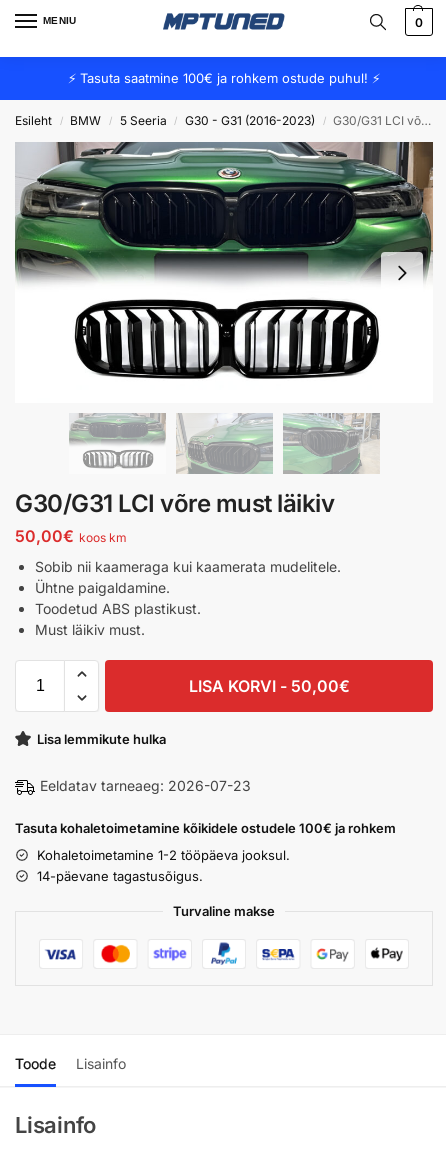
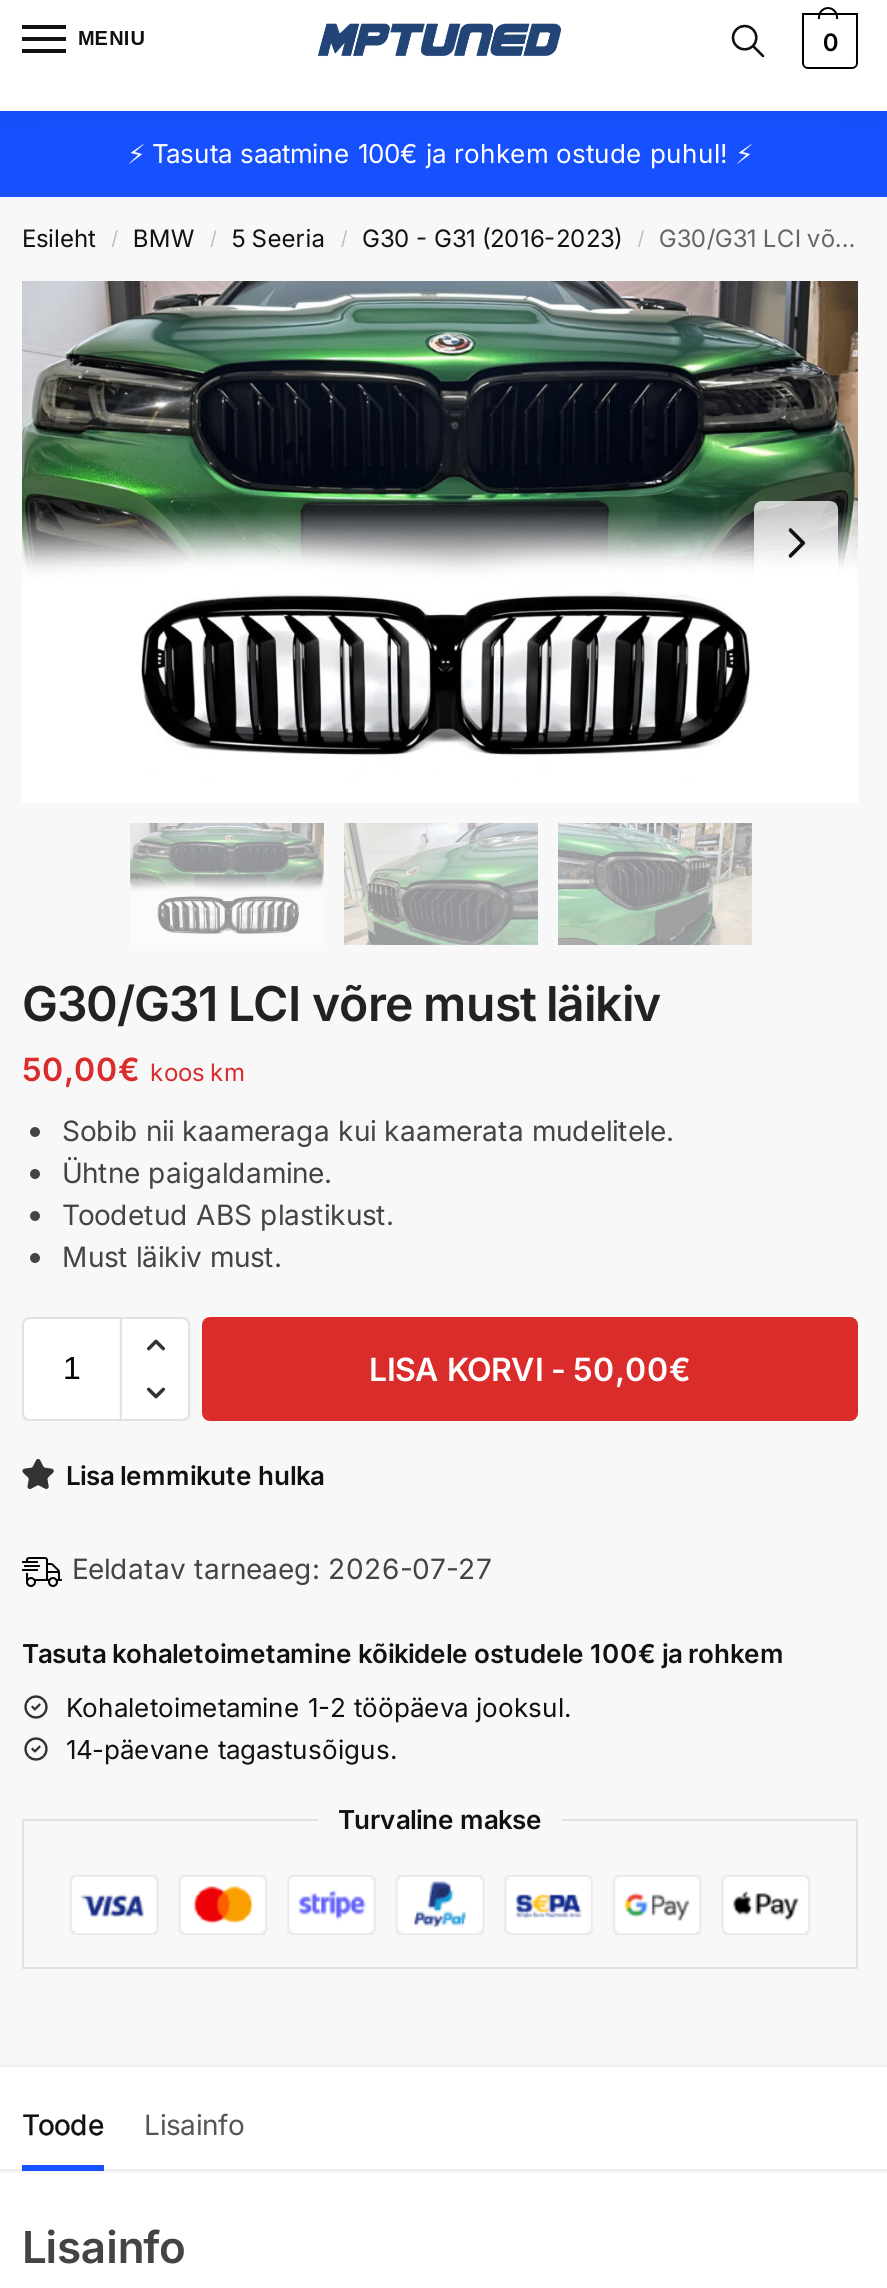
[40,777,251,794] Eeldatav tarneaeg: 2026-07-23 -> [72,1550,492,1584] Eeldatav tarneaeg: 2026-07-27

